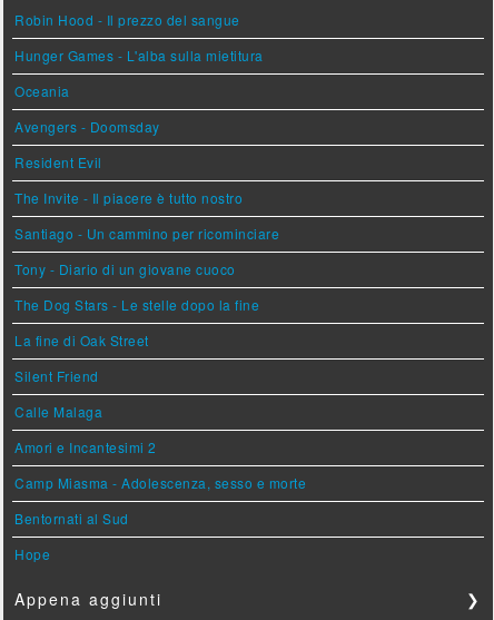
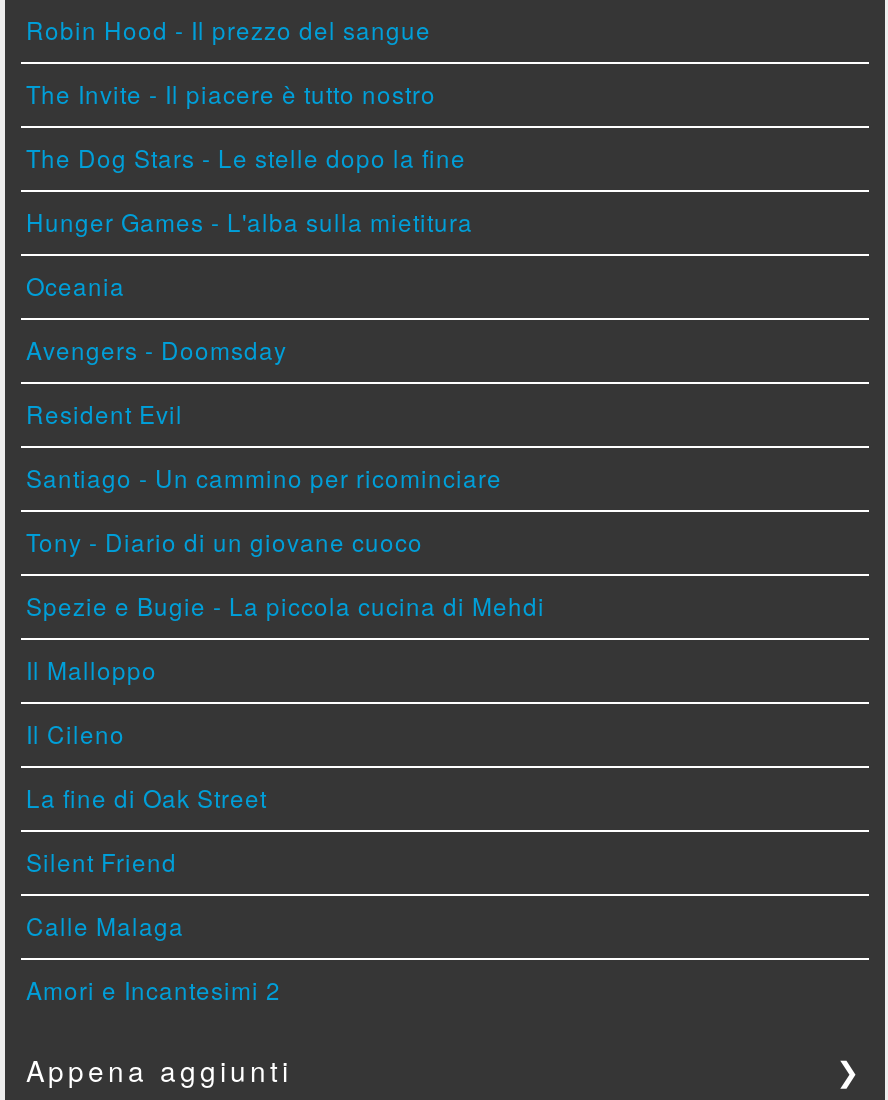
moved [15,46,264,171] -> [26,204,473,430]: Hunger Games - L'alba sulla mietitura | Oceania | Avengers - Doomsday | Resident Evil
moved [15,188,243,207] -> [26,76,436,110]: The Invite - Il piacere è tutto nostro
moved [15,224,280,278] -> [26,460,502,558]: Santiago - Un cammino per ricominciare | Tony - Diario di un giovane cuoco
none -> [26,588,545,750] Spezie e Bugie - La piccola cucina di Mehdi | Il Malloppo | Il Cileno
moved [15,295,260,314] -> [26,140,466,174]: The Dog Stars - Le stelle dopo la fine
moved [15,331,157,456] -> [26,780,281,1006]: La fine di Oak Street | Silent Friend | Calle Malaga | Amori e Incantesimi 2
[15,473,307,563] Camp Miasma - Adolescenza, sesso e morte | Bentornati al Sud | Hope -> none

